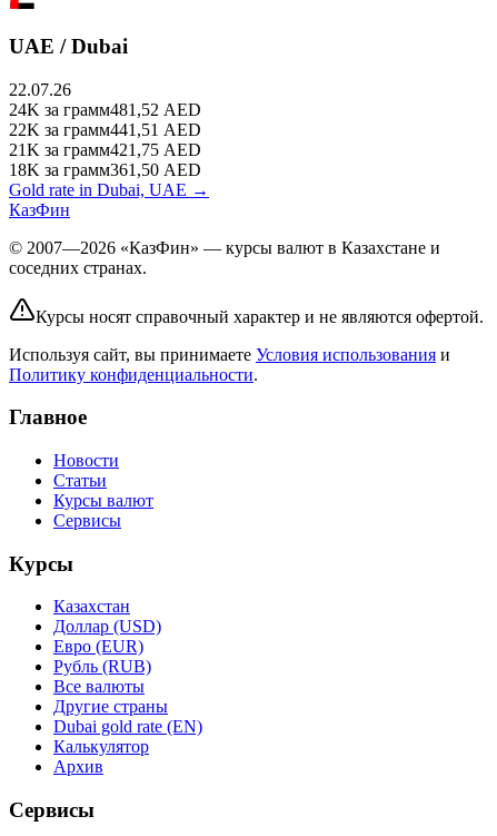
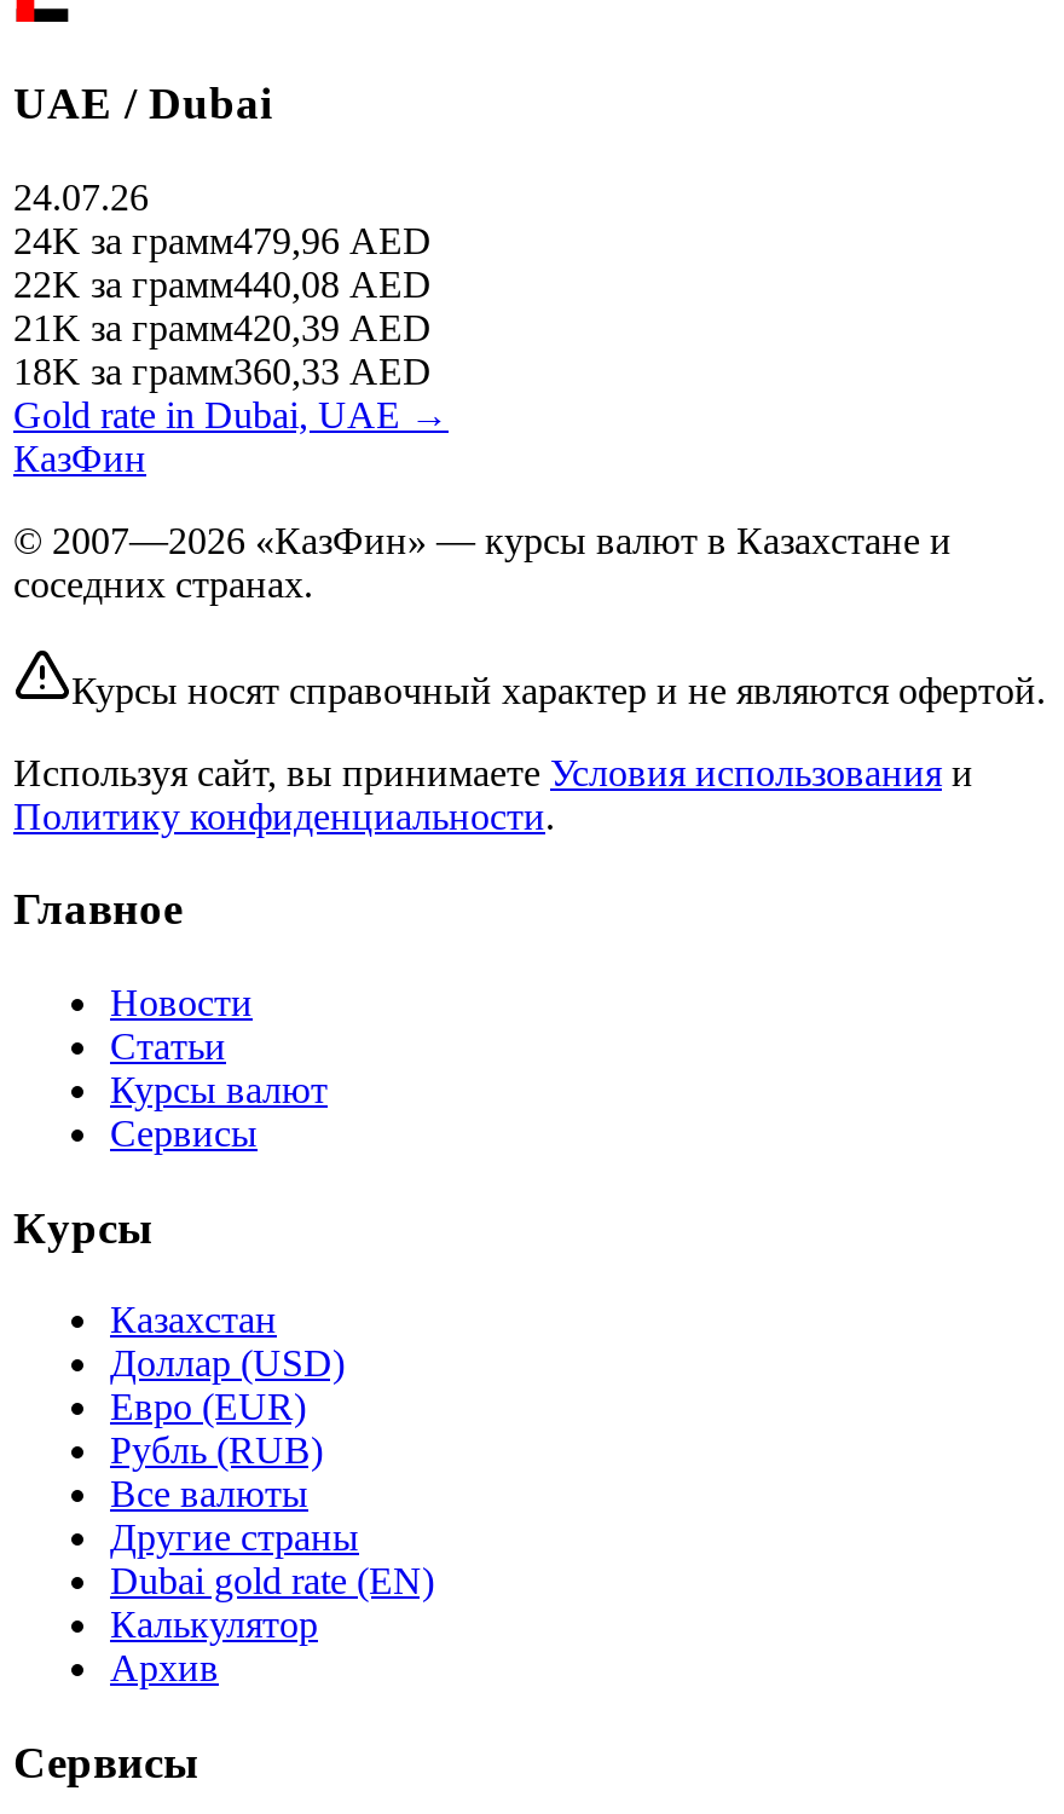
[9,80,71,99] 22.07.26 -> [13,175,149,216] 24.07.26
[9,100,201,119] 24K за грамм481,52 AED -> [13,219,432,260] 24K за грамм479,96 AED
[9,120,201,139] 22K за грамм441,51 AED -> [13,262,432,304] 22K за грамм440,08 AED
[9,140,201,159] 21K за грамм421,75 AED -> [13,306,432,347] 21K за грамм420,39 AED
[9,160,201,179] 18K за грамм361,50 AED -> [13,349,432,391] 18K за грамм360,33 AED

